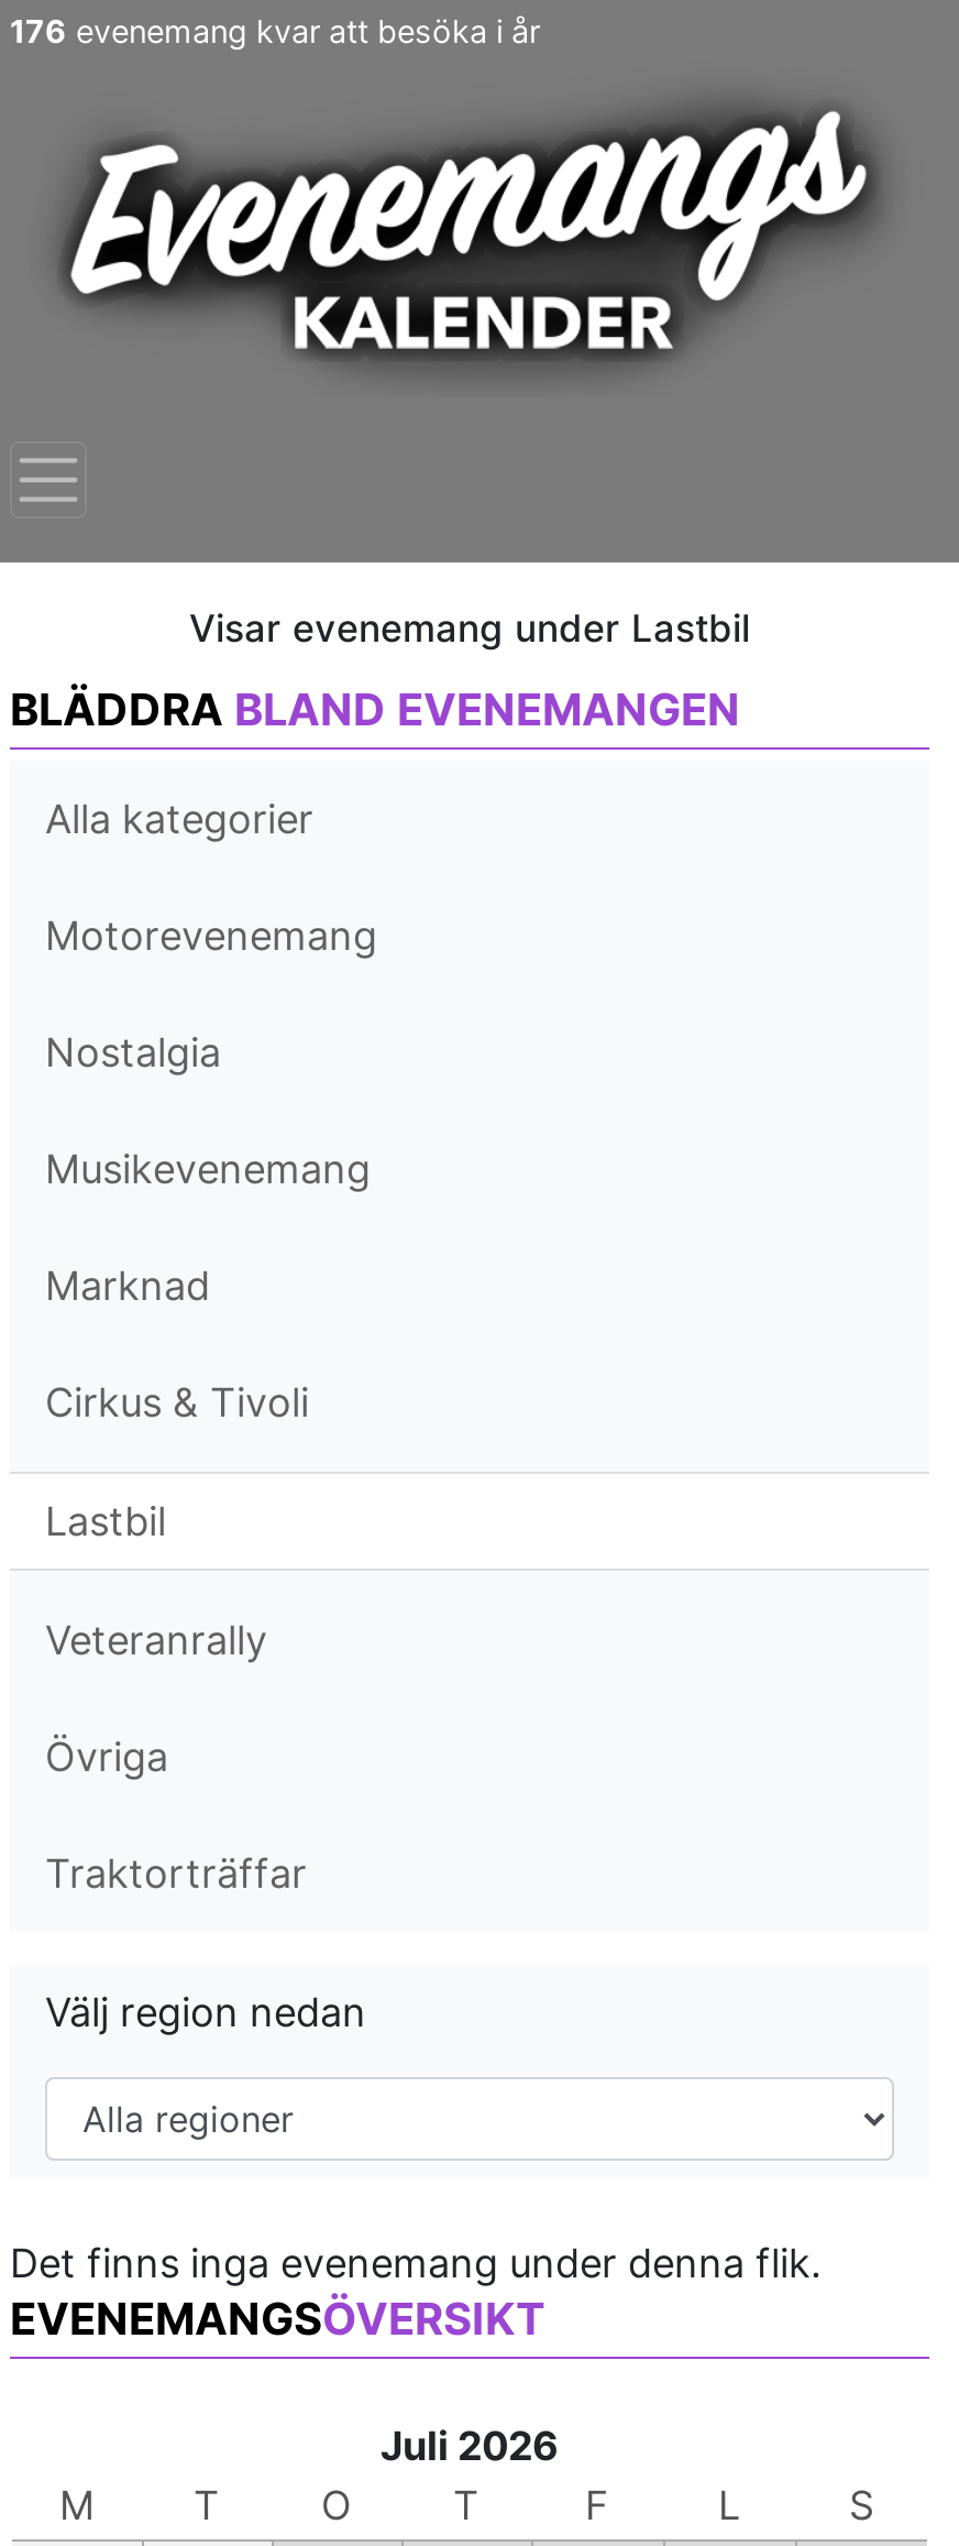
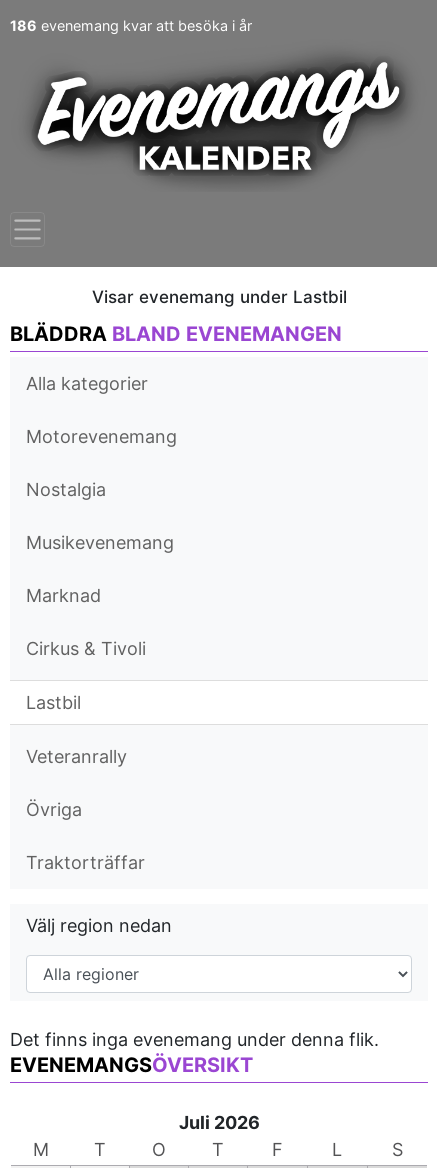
[10,12,540,50] 176 evenemang kvar att besöka i år -> [10,17,252,34] 186 evenemang kvar att besöka i år

